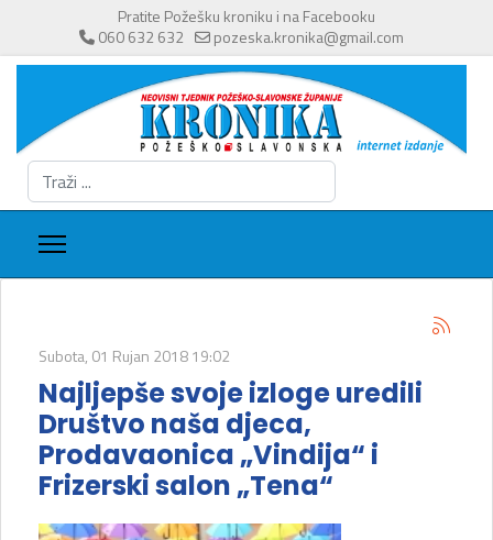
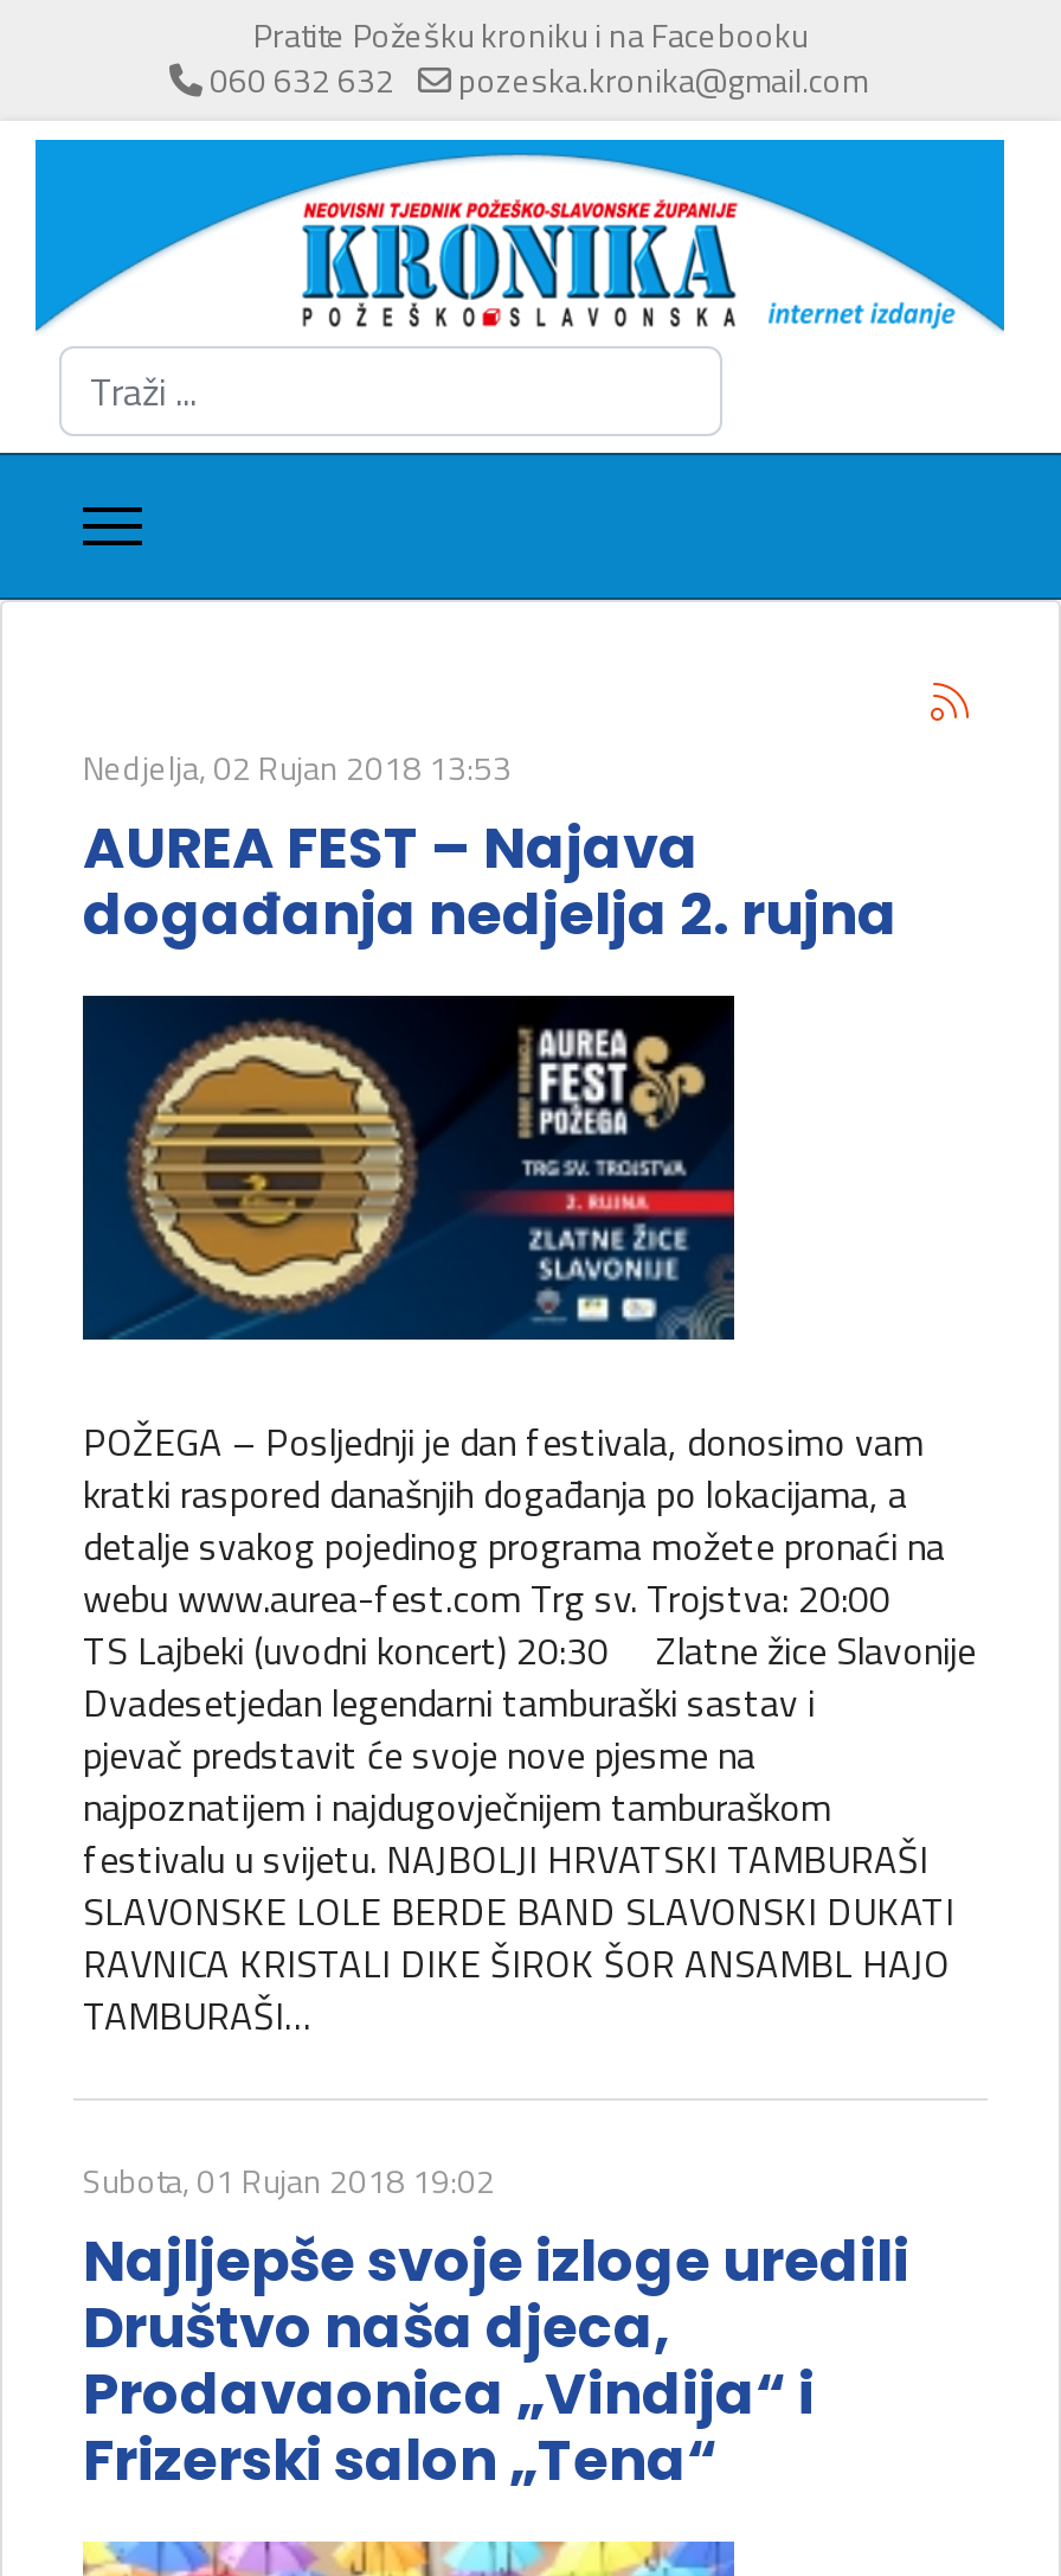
none -> [81,993,976,2043] [image] | POŽEGA – Posljednji je dan festivala, donosimo vam | kratki raspored današnjih događanja po lokacijama, a | detalje svakog pojedinog programa možete pronaći na | webu www.aurea-fest.com Trg sv. Trojstva: 20:00 | TS Lajbeki (uvodni koncert) 20:30 Zlatne žice Slavonije | Dvadesetjedan legendarni tamburaški sastav i | pjevač predstavit će svoje nove pjesme na | najpoznatijem i najdugovječnijem tamburaškom | festivalu u svijetu. NAJBOLJI HRVATSKI TAMBURAŠI | SLAVONSKE LOLE BERDE BAND SLAVONSKI DUKATI | RAVNICA KRISTALI DIKE ŠIROK ŠOR ANSAMBL HAJO | TAMBURAŠI…
none -> [83,742,898,953] Nedjelja, 02 Rujan 2018 13:53 | AUREA FEST – Najava | događanja nedjelja 2. rujna

